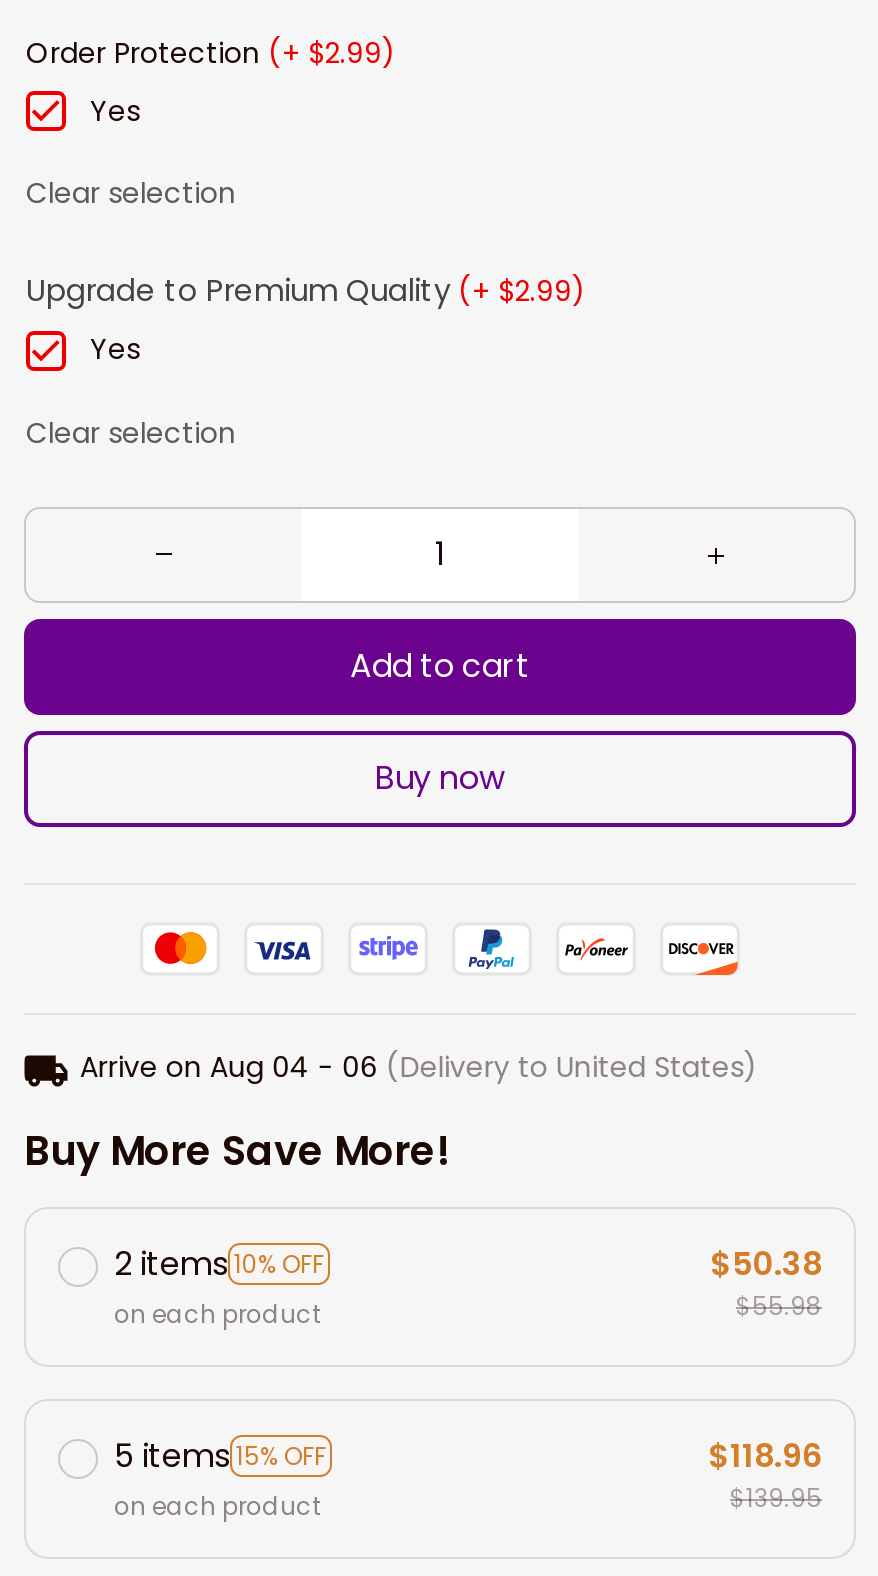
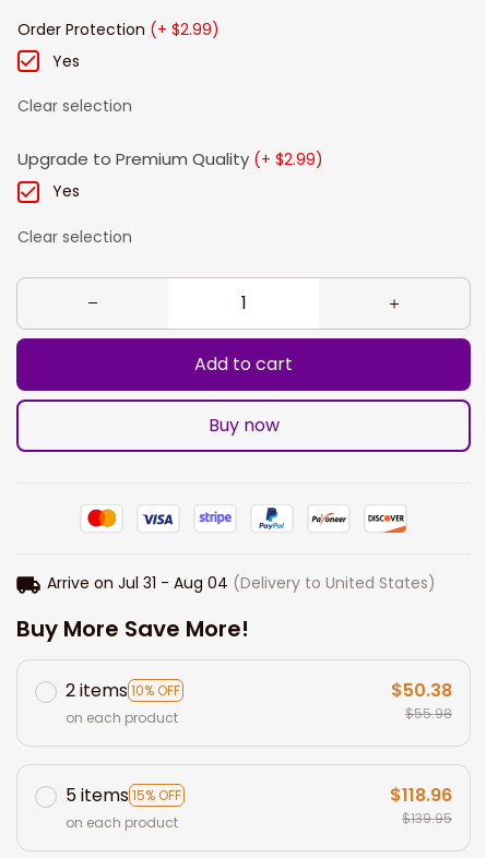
[80,1046,758,1086] Arrive on Aug 04 - 06 (Delivery to United States) -> [47,571,436,593] Arrive on Jul 31 - Aug 04 (Delivery to United States)

